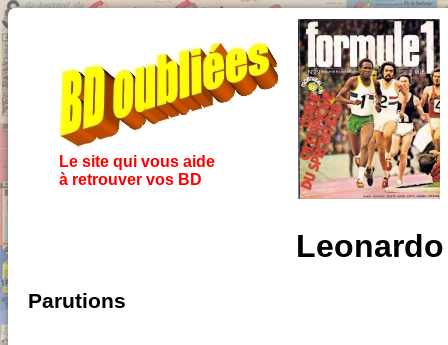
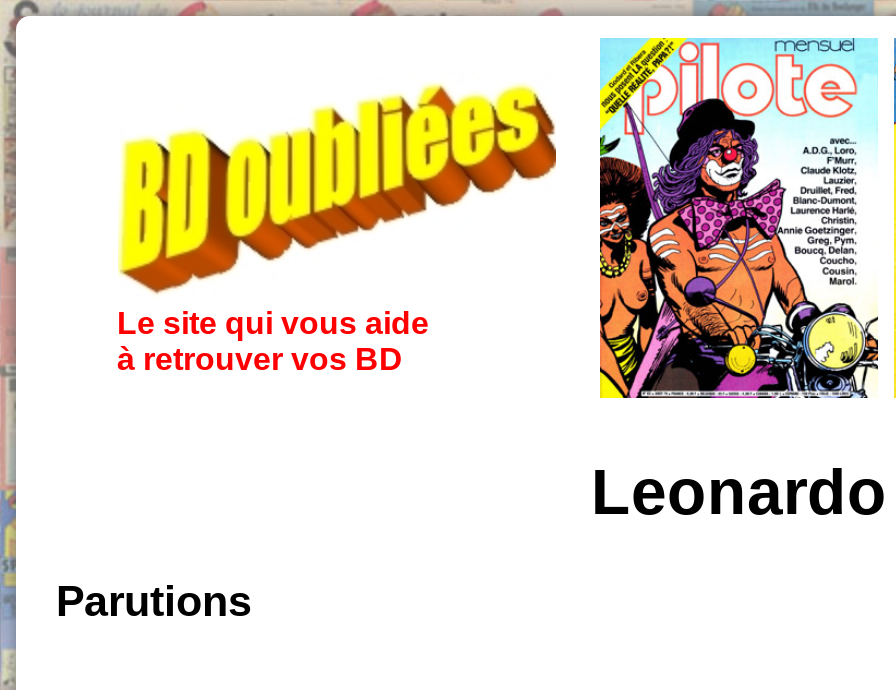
[297,18,445,199] [image] -> [596,36,890,400] [image]

